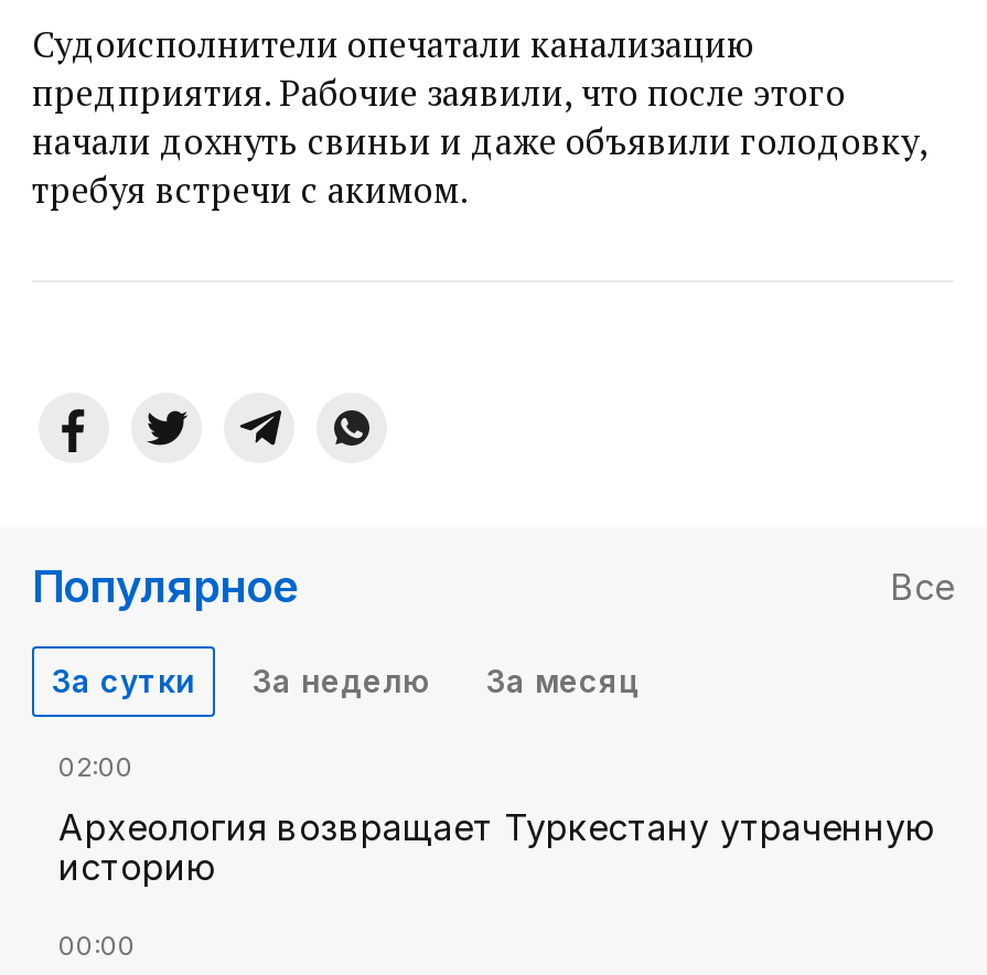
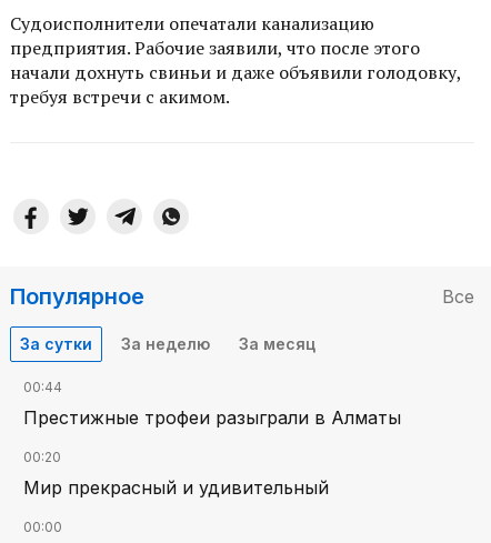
[58,750,936,889] 02:00 | Археология возвращает Туркестану утраченную | историю -> [23,378,401,498] 00:44 | Престижные трофеи разыграли в Алматы | 00:20 | Мир прекрасный и удивительный

